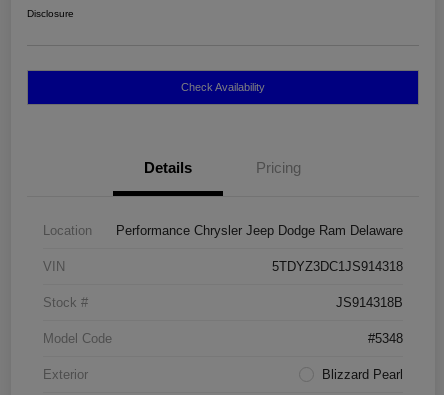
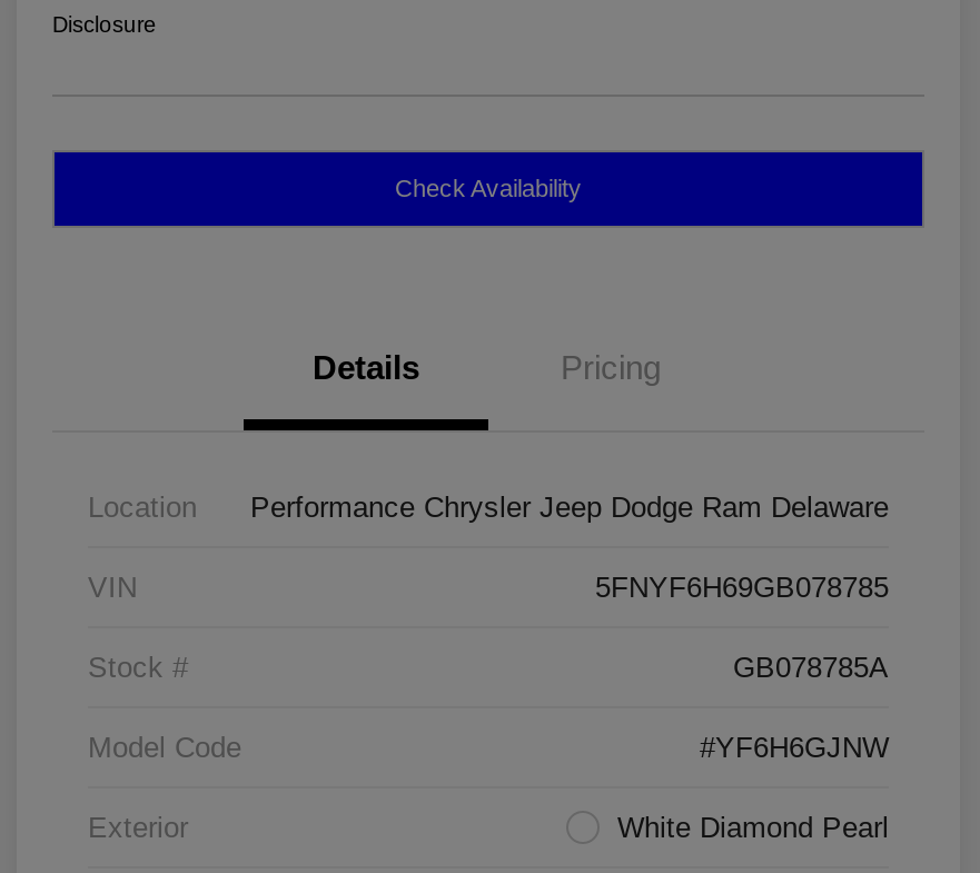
[272,259,403,274] 5TDYZ3DC1JS914318 -> [595,571,889,604] 5FNYF6H69GB078785
[336,295,403,310] JS914318B -> [733,651,889,684] GB078785A
[368,331,403,346] #5348 -> [700,731,889,764] #YF6H6GJNW
[322,367,403,382] Blizzard Pearl -> [617,811,889,844] White Diamond Pearl

